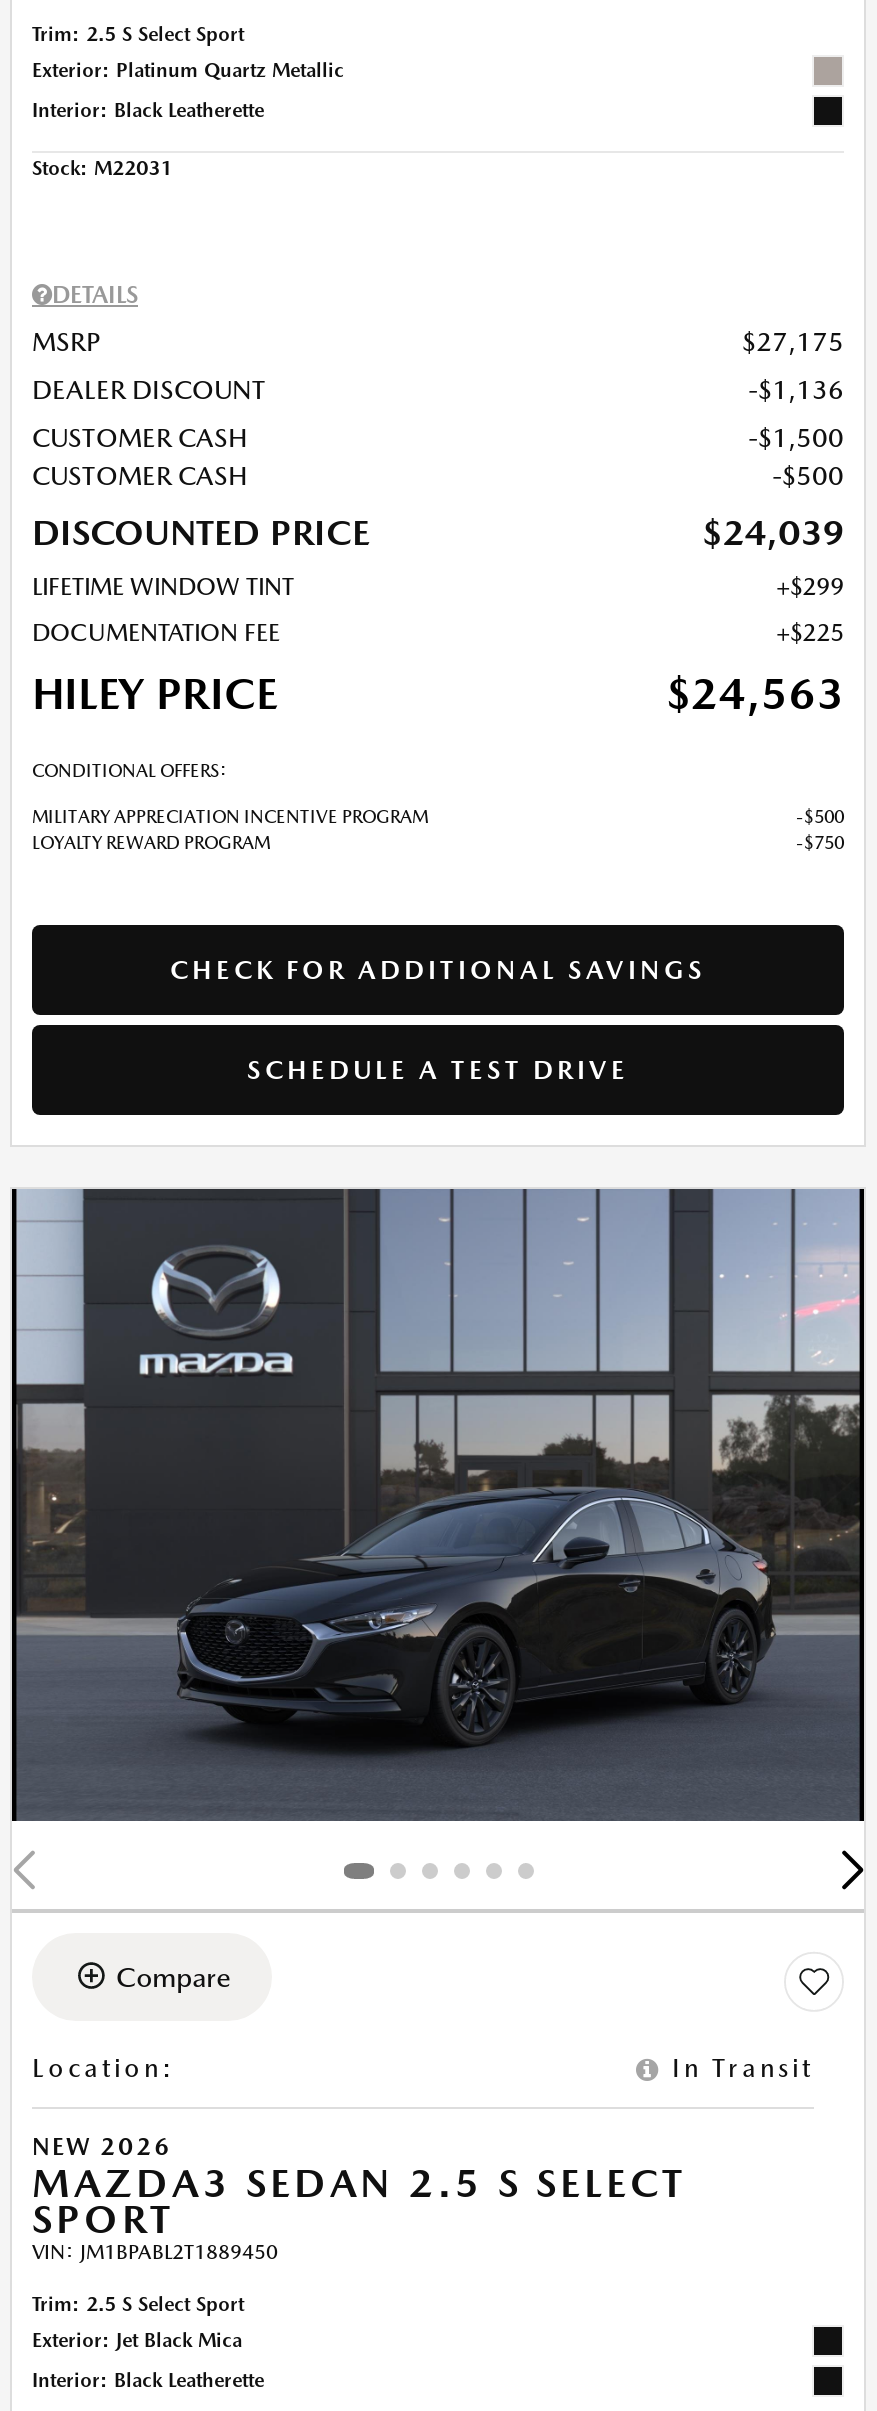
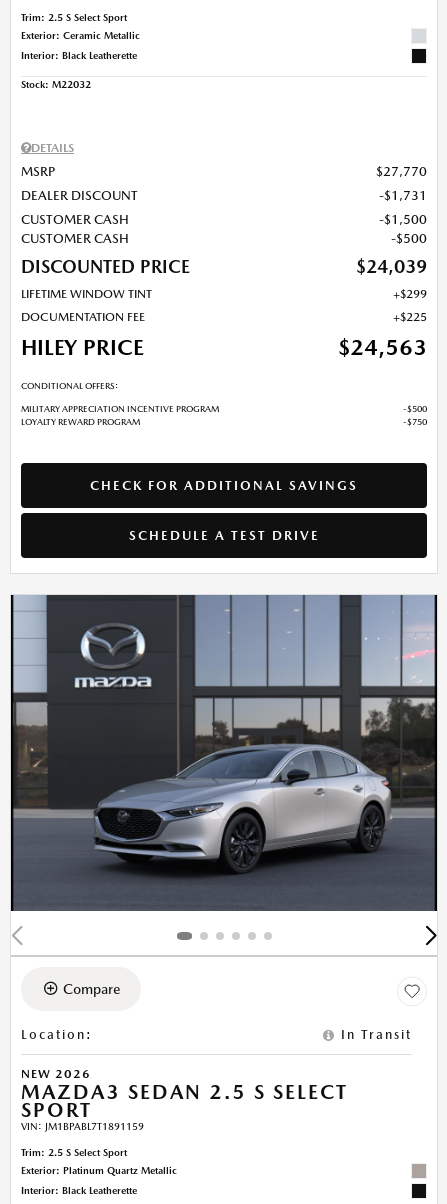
moved [32,56,344,80] -> [21,1164,177,1176]: Exterior: Platinum Quartz Metallic
none -> [21,29,140,41] Exterior: Ceramic Metallic
[32,154,172,178] Stock: M22031 -> [21,78,91,90] Stock: M22032
[742,326,844,356] $27,175 -> [376,164,427,179] $27,770
[758,374,844,404] $1,136 -> [384,188,427,203] $1,731
[178,1491,776,1715] [image] -> [95,745,392,859] [image]
[32,2239,278,2263] VIN: JM1BPABL2T1889450 -> [21,1120,144,1132] VIN: JM1BPABL7T1891159
[32,2327,242,2351] Exterior: Jet Black Mica -> none

